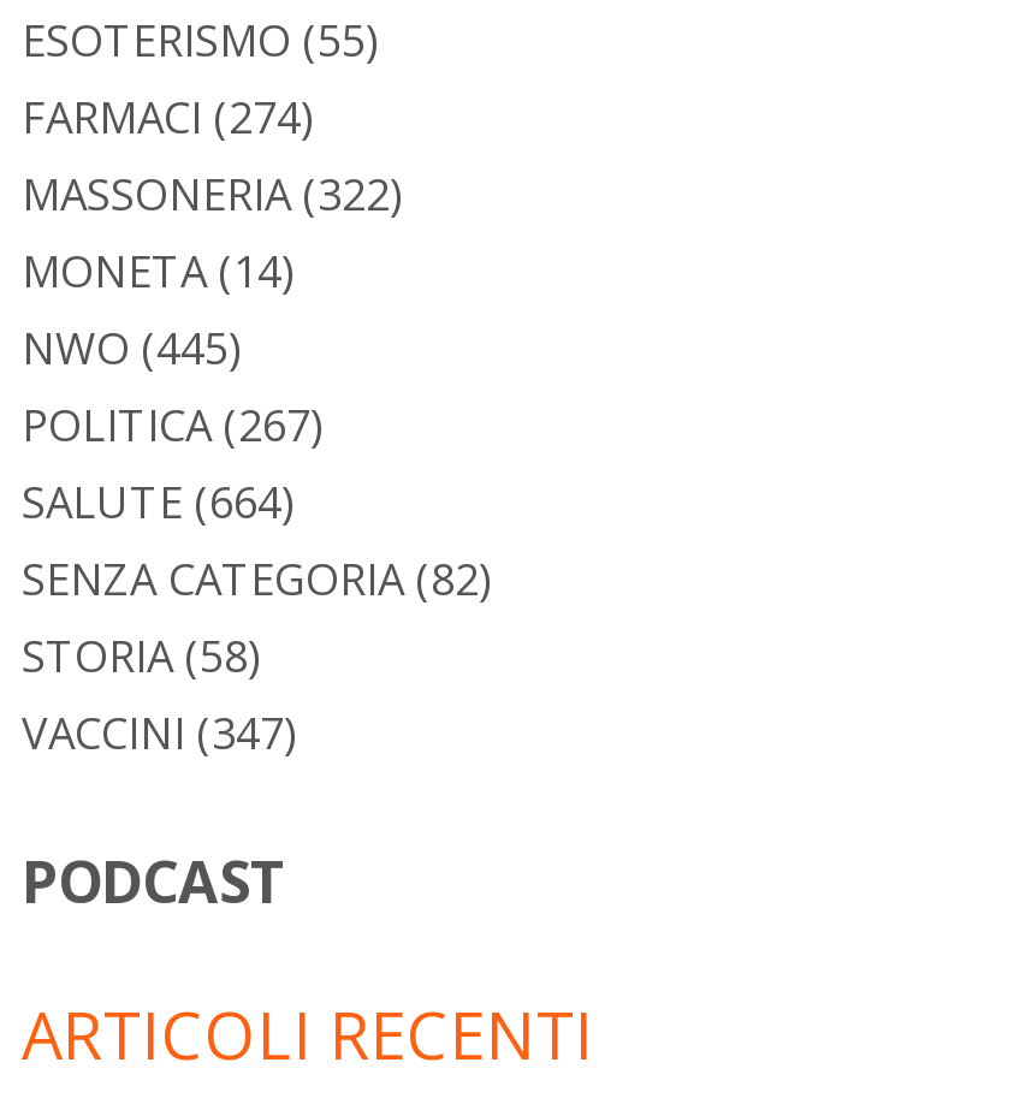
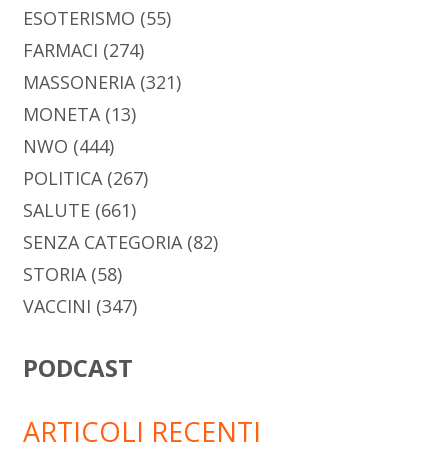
[22,165,402,223] MASSONERIA (322) -> [23,70,181,94] MASSONERIA (321)
[22,242,293,300] MONETA (14) -> [23,102,136,126] MONETA (13)
[22,319,241,377] NWO (445) -> [23,134,114,158] NWO (444)
[22,473,293,531] SALUTE (664) -> [23,198,136,222] SALUTE (661)

